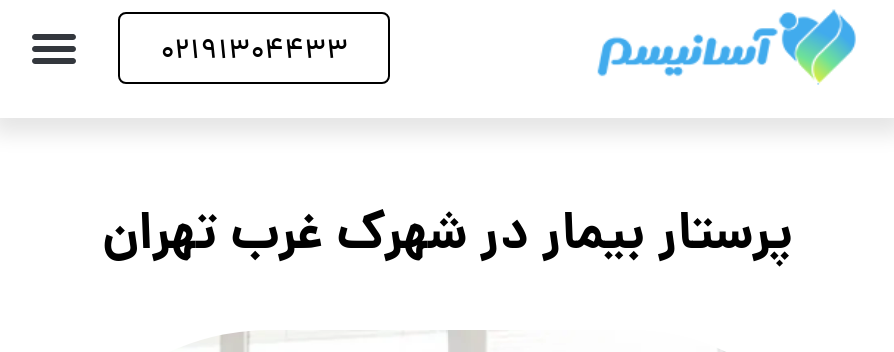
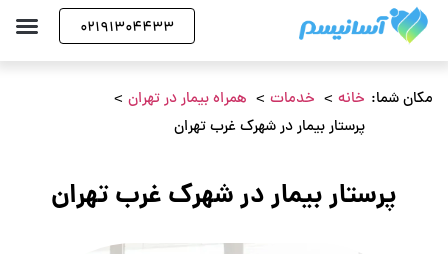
none -> [128,88,433,139] مکان شما: خانه | خدمات | همراه بیمار در تهران | پرستار بیمار در شهرک غرب تهران

